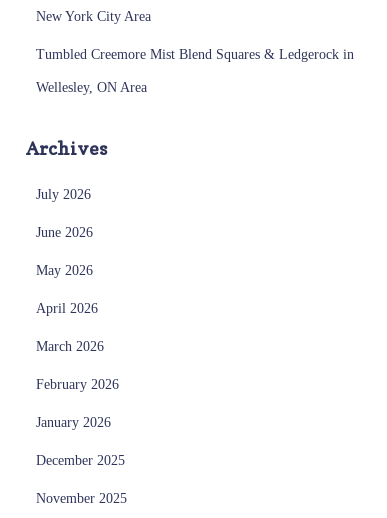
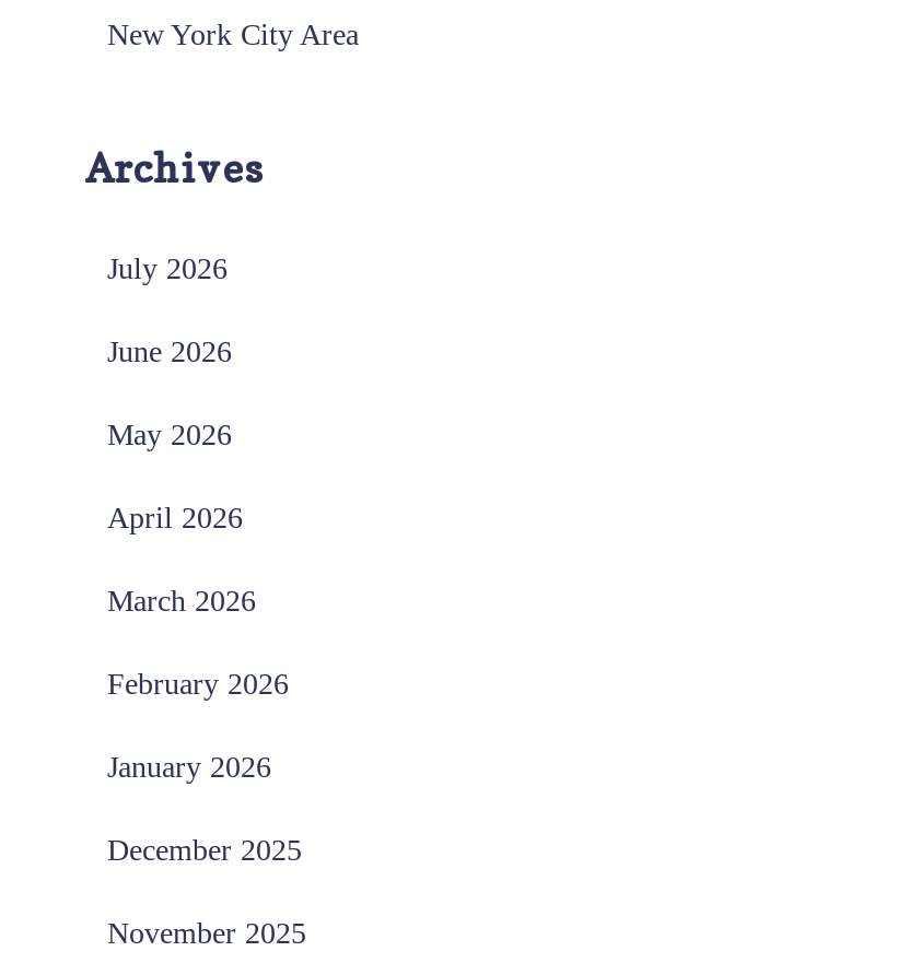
[36,47,354,95] Tumbled Creemore Mist Blend Squares & Ledgerock in | Wellesley, ON Area -> none

